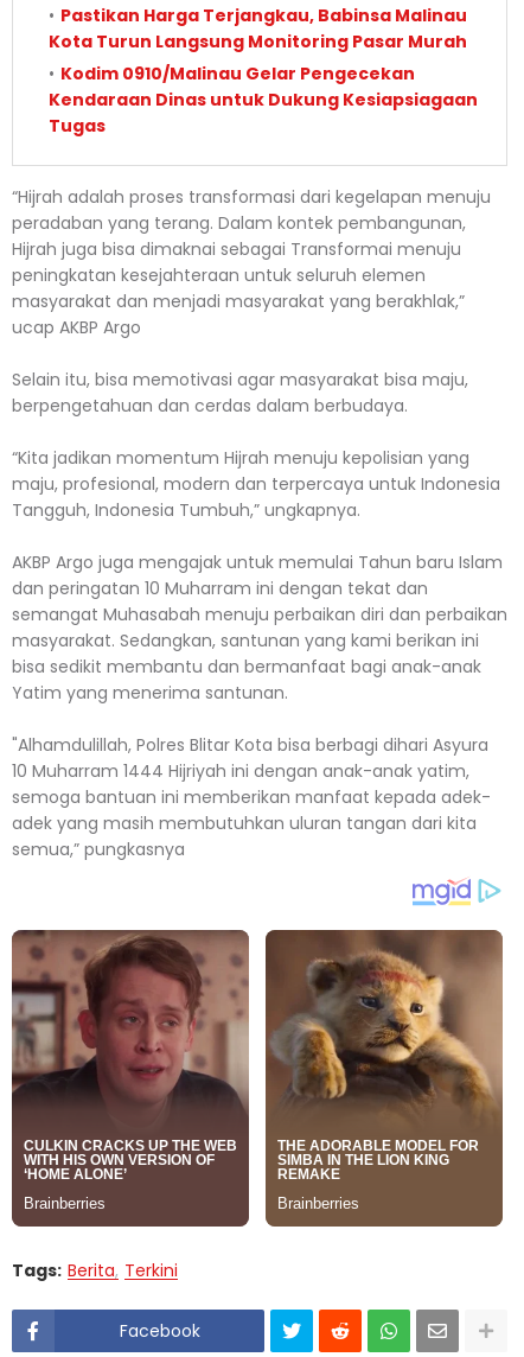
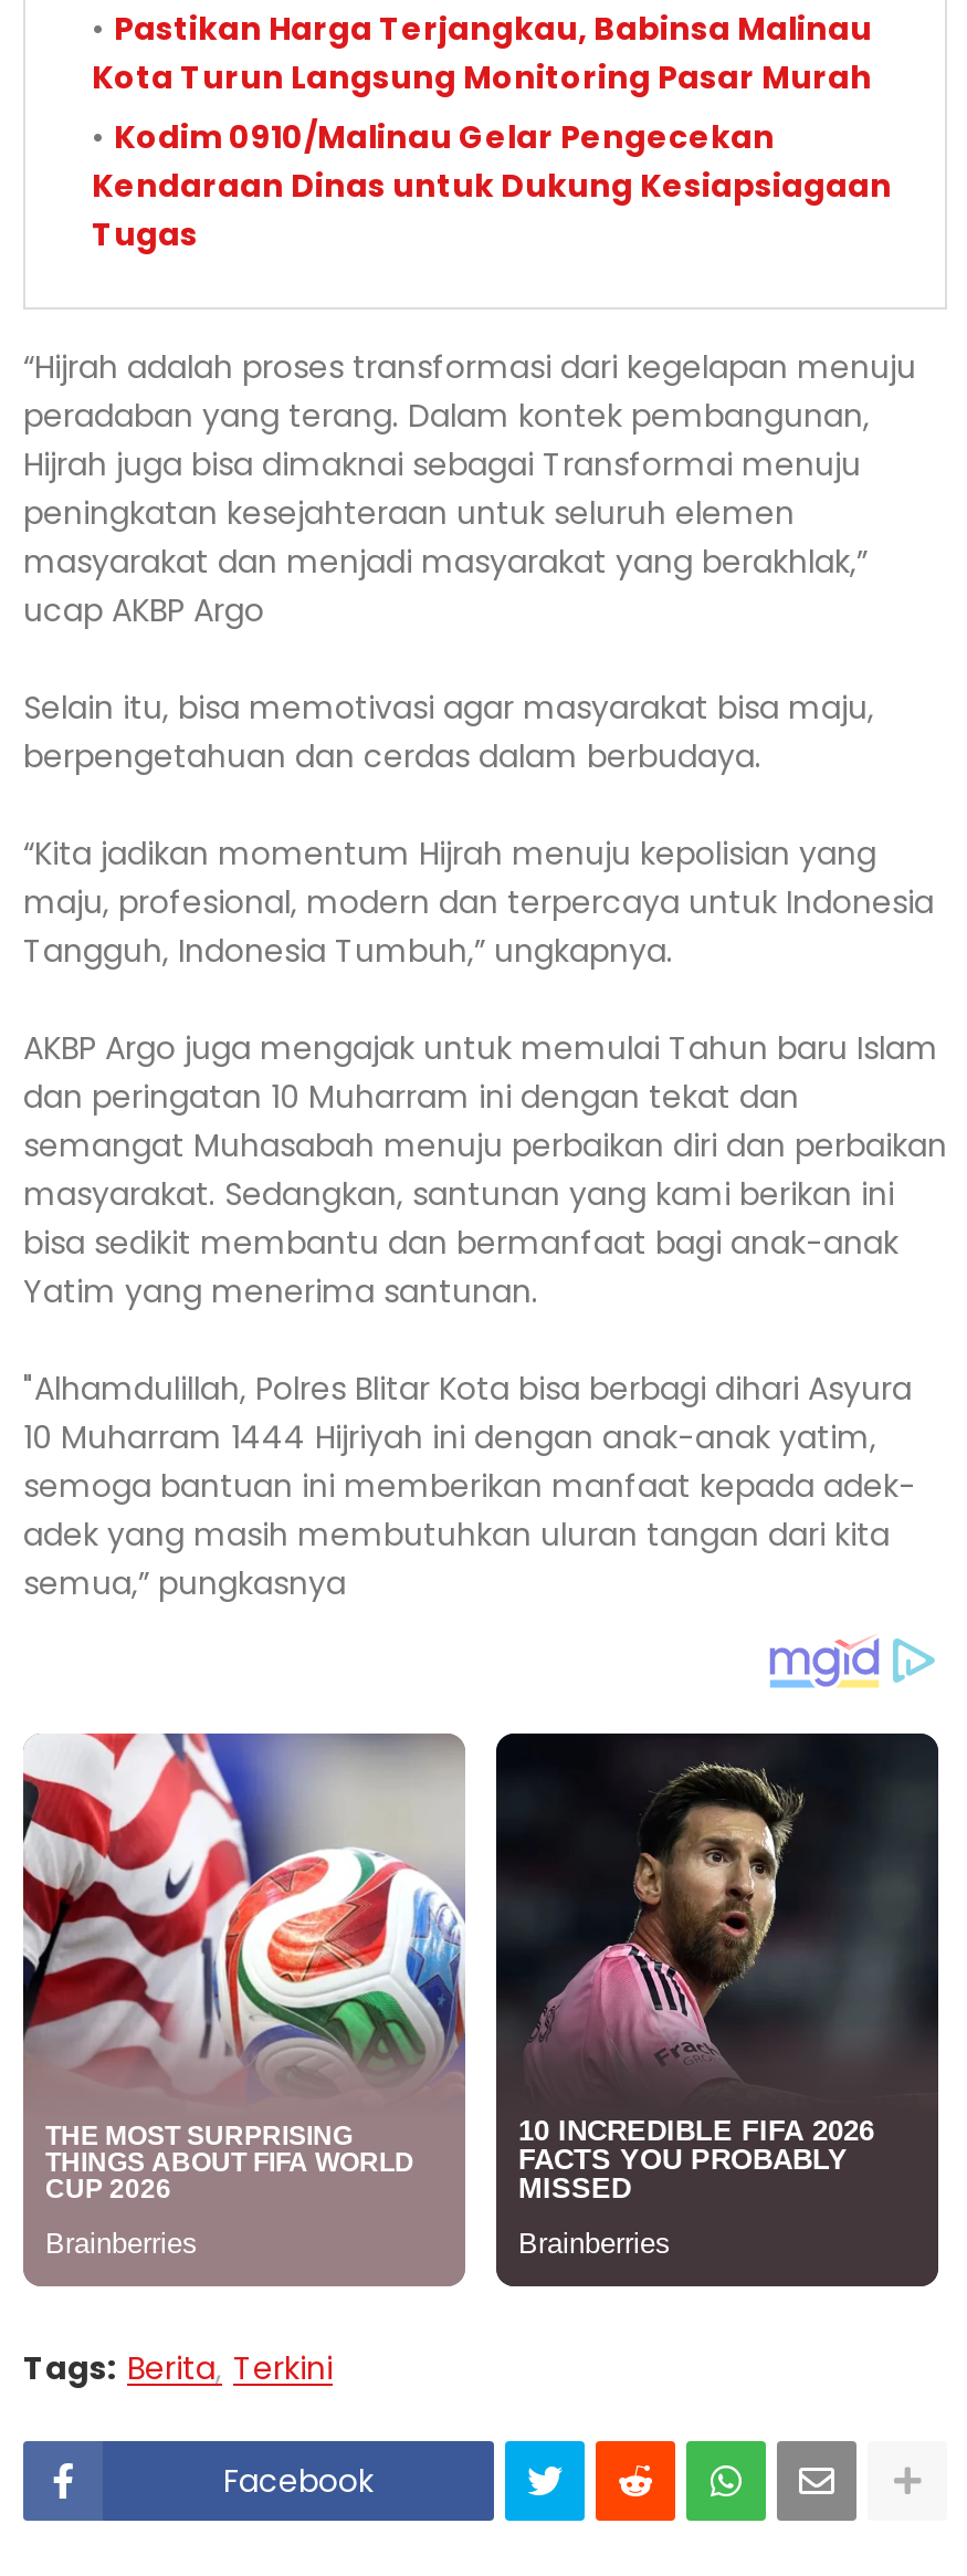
[11,929,249,1225] [image] -> [21,1731,465,2286] [image]
[264,929,504,1227] [image] -> [494,1731,940,2286] [image]

